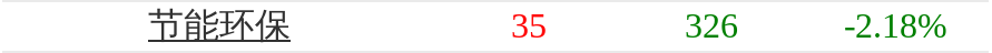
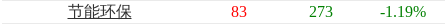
[511,7,547,44] 35 -> [230,3,246,20] 83
[685,7,738,44] 326 -> [308,3,332,20] 273
[844,7,946,44] -2.18% -> [380,3,426,20] -1.19%

